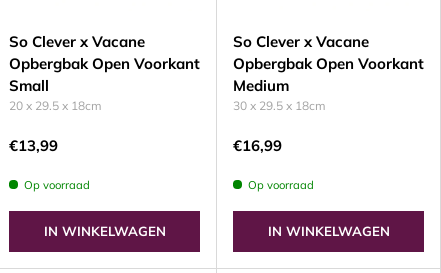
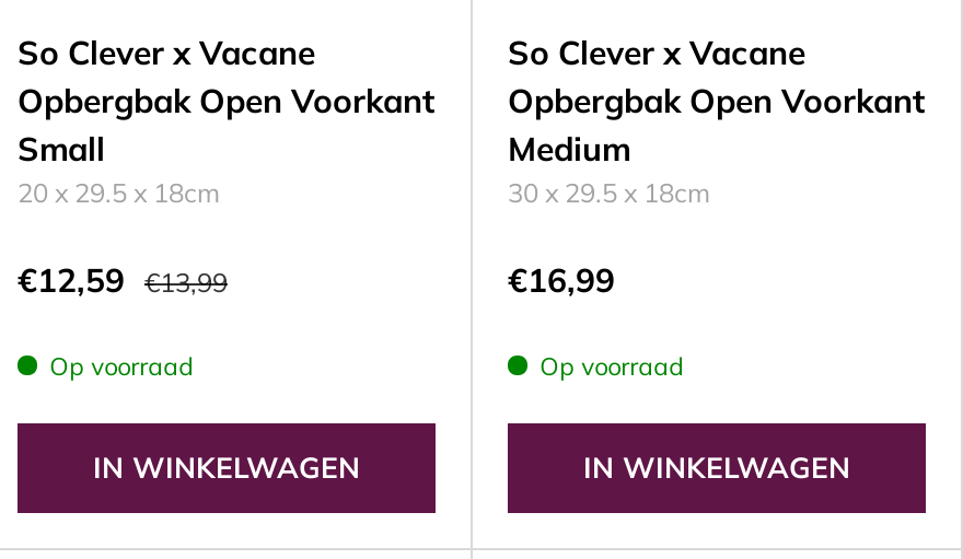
[9,136,58,155] €13,99 -> [18,258,228,300] €12,59 €13,99

